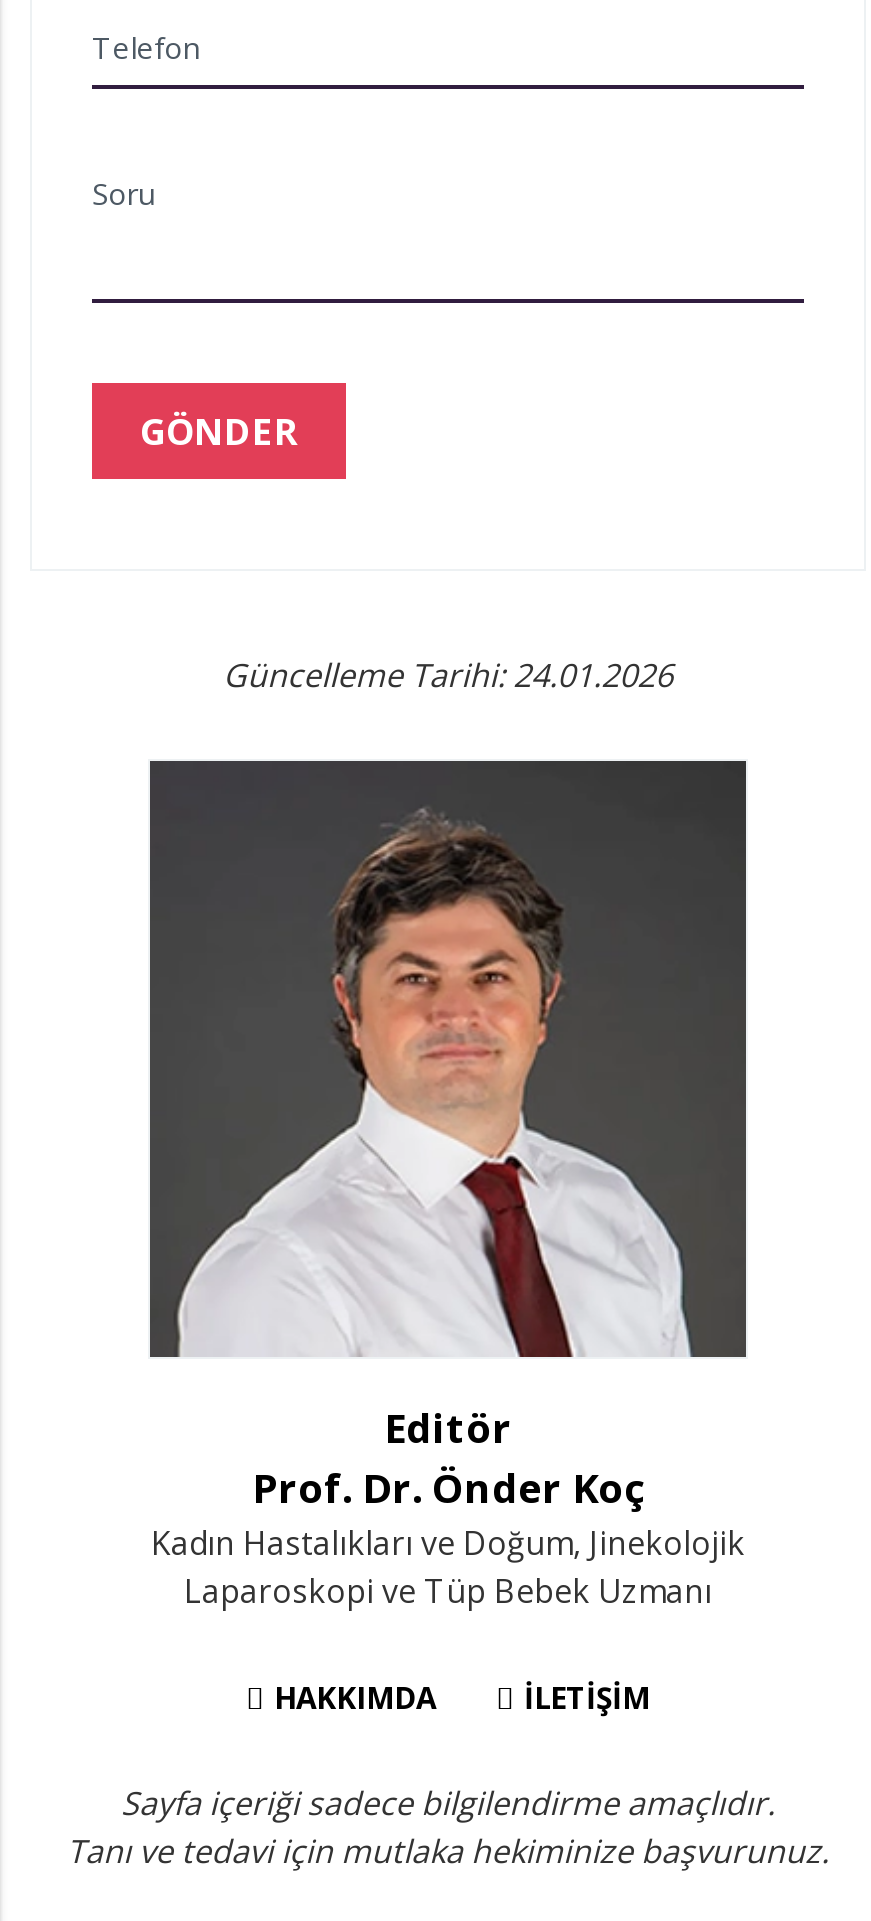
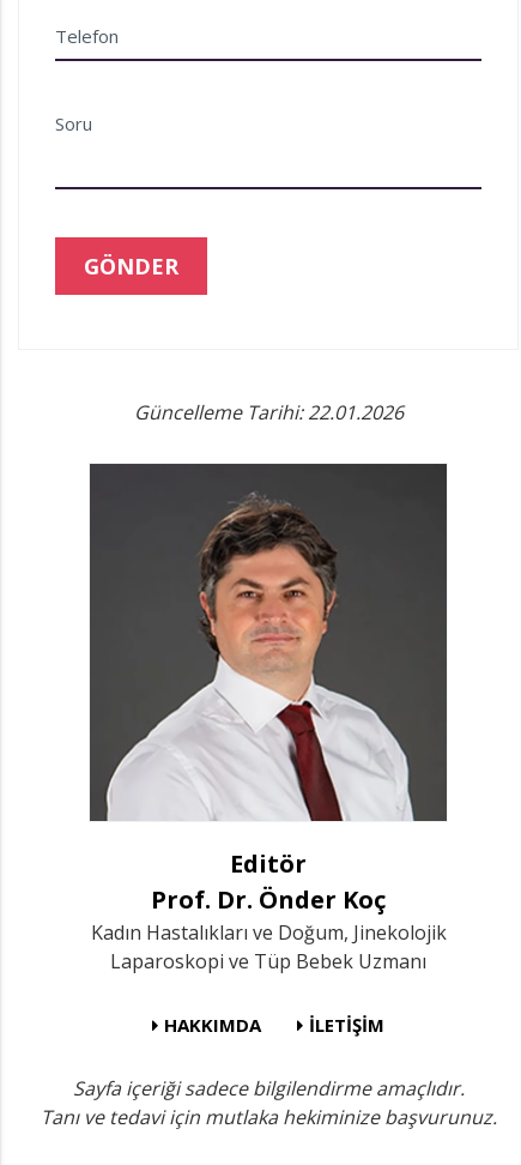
[223,653,673,697] Güncelleme Tarihi: 24.01.2026 -> [134,399,403,426] Güncelleme Tarihi: 22.01.2026

